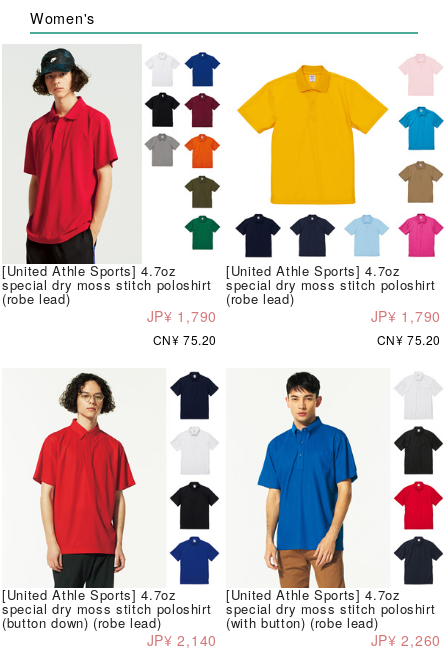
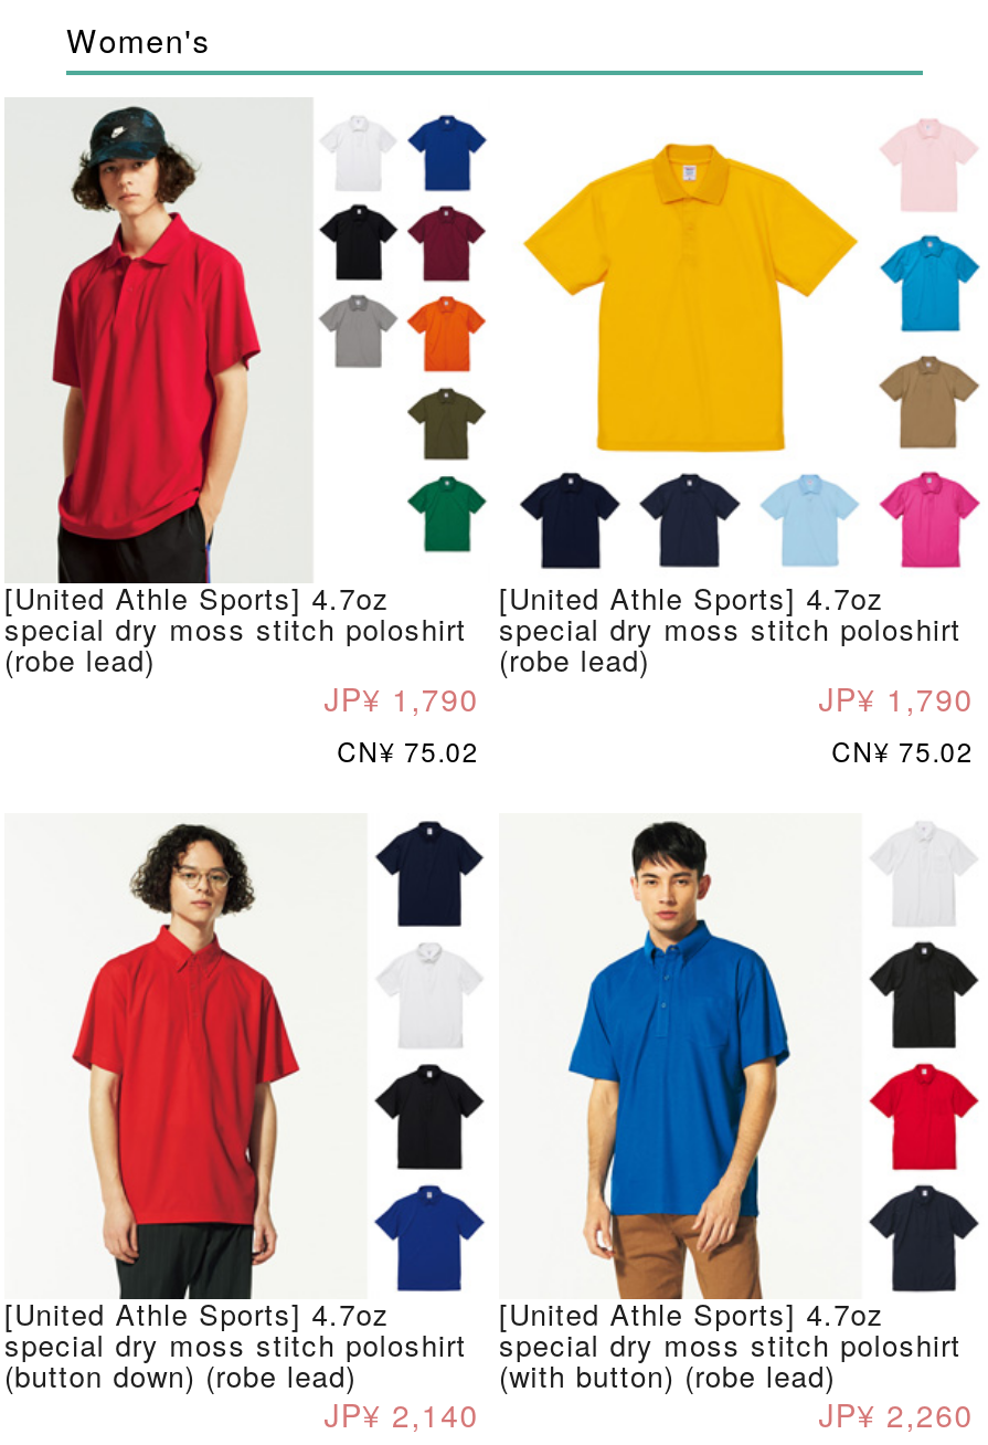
[153,331,217,348] CN¥ 75.20 -> [337,732,479,770] CN¥ 75.02
[377,331,441,348] CN¥ 75.20 -> [831,732,974,770] CN¥ 75.02

